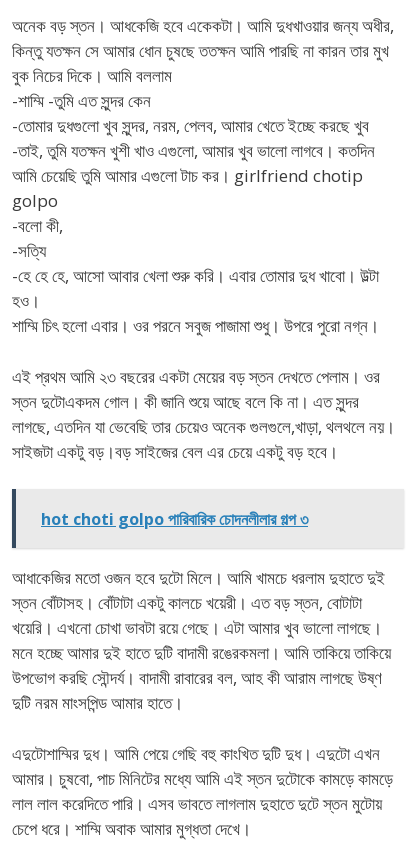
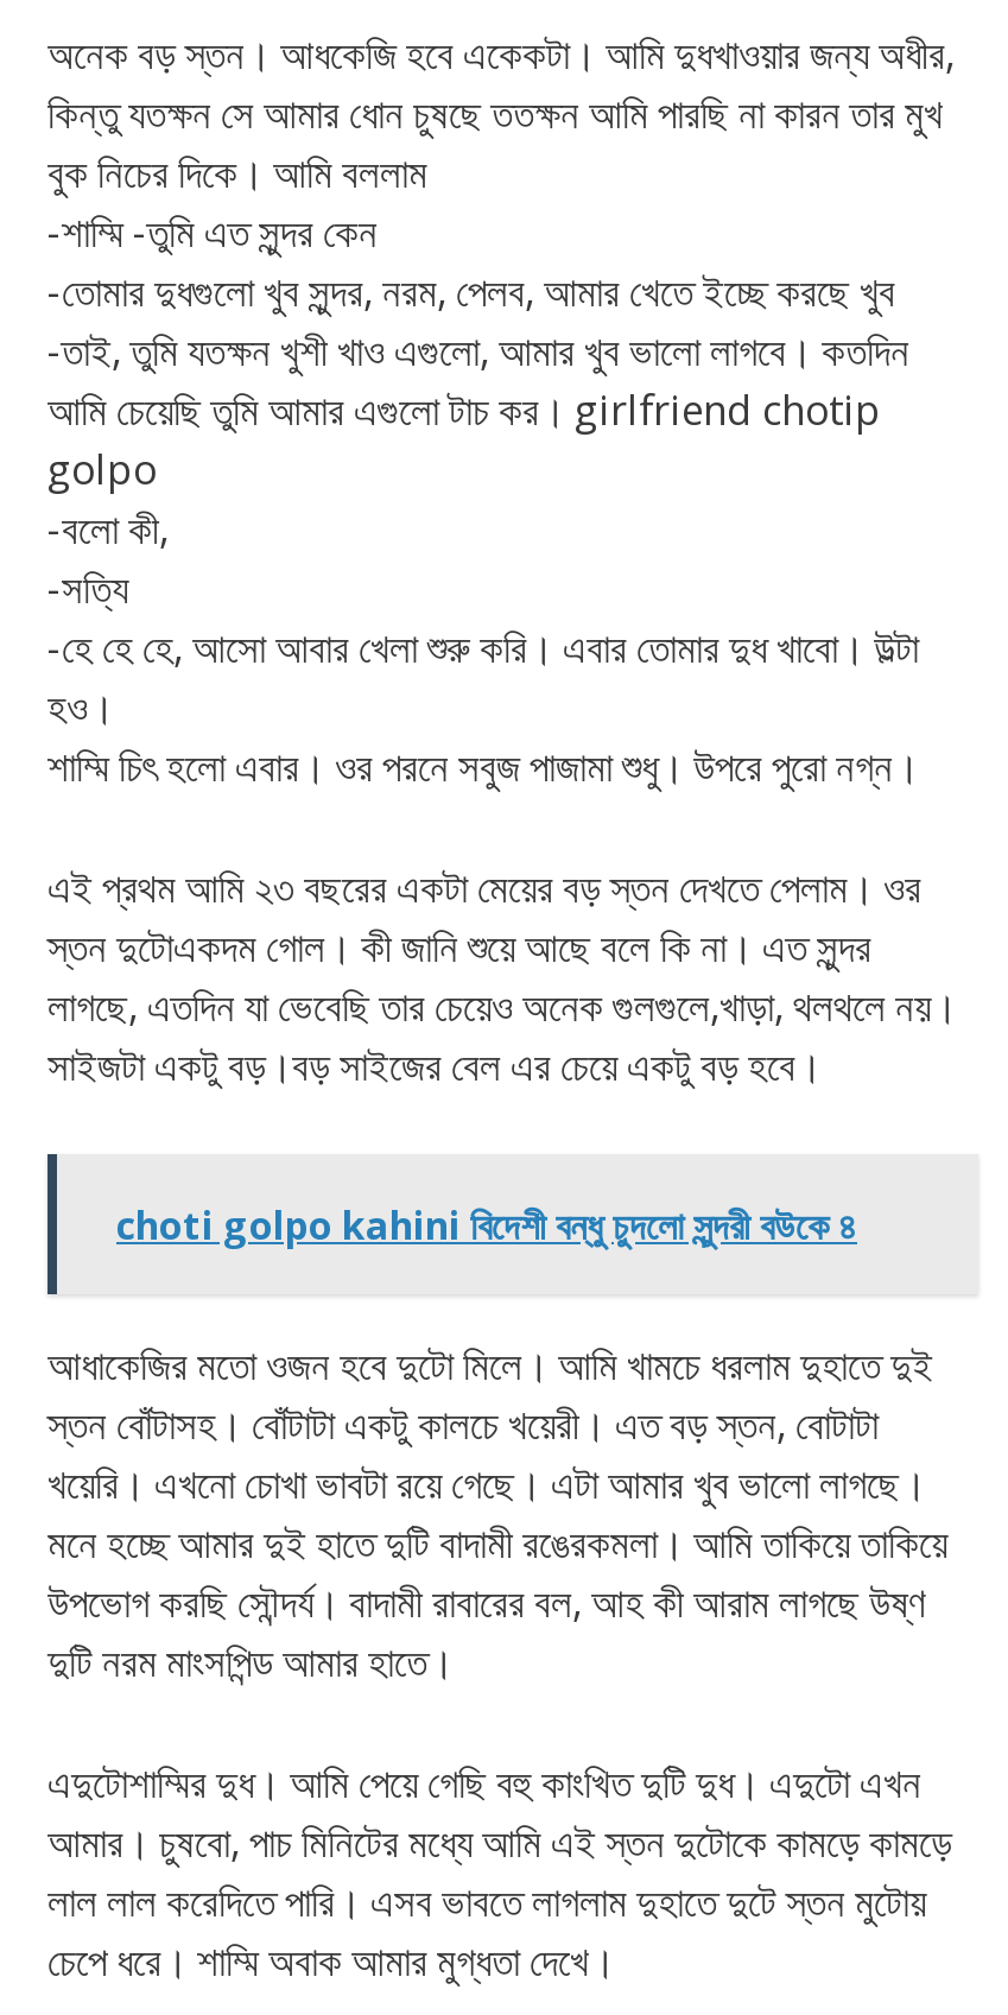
[41,508,308,530] hot choti golpo পারিবারিক চোদনলীলার গল্প ৩ -> [116,1199,857,1252] choti golpo kahini বিদেশী বন্ধু চুদলো সুন্দরী বউকে ৪

